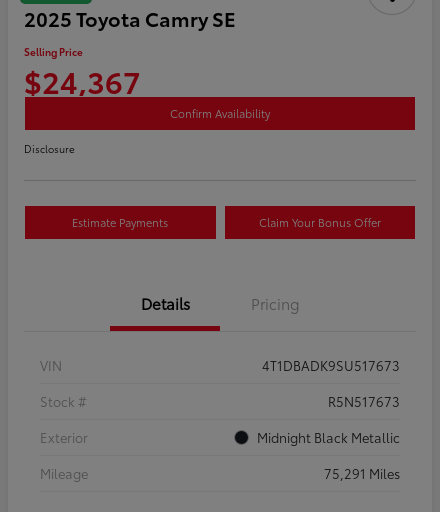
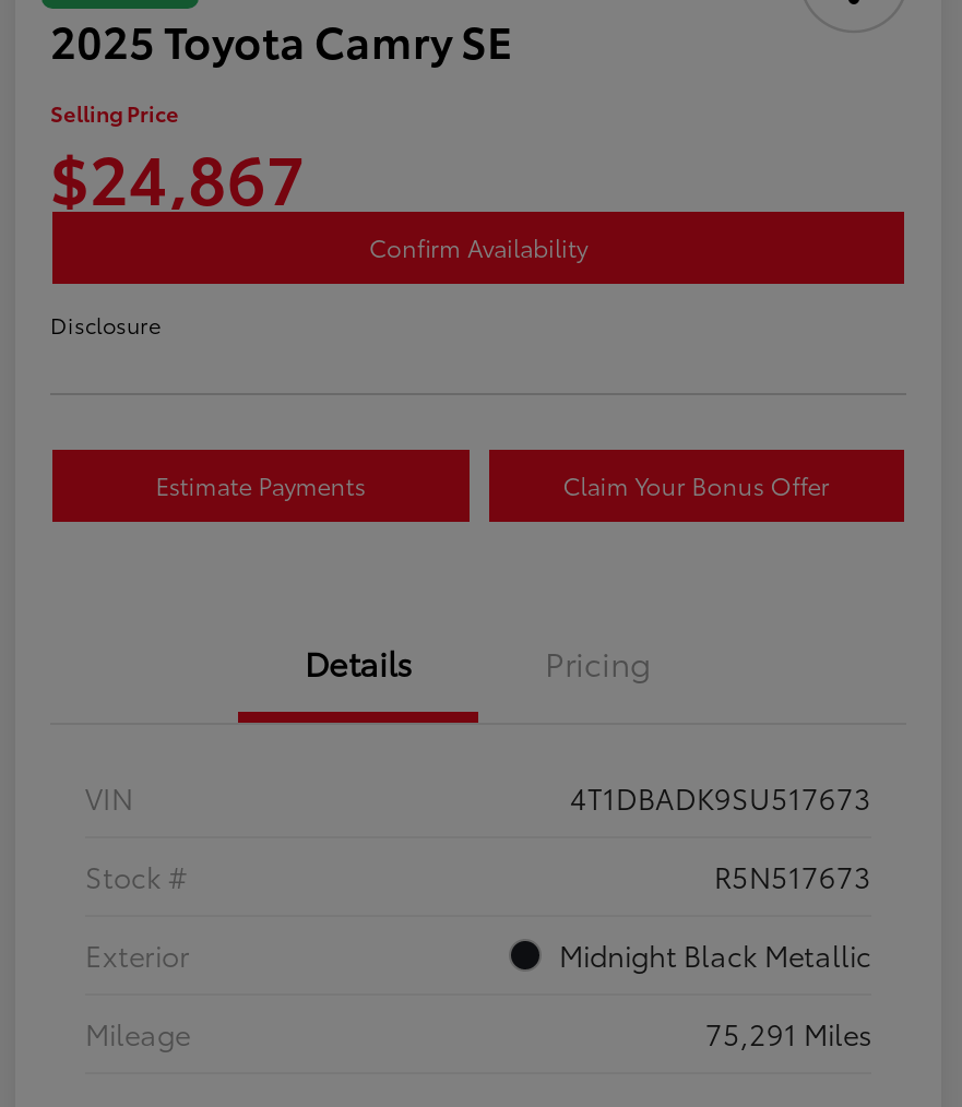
[24,59,141,102] $24,367 -> [50,128,306,222] $24,867

